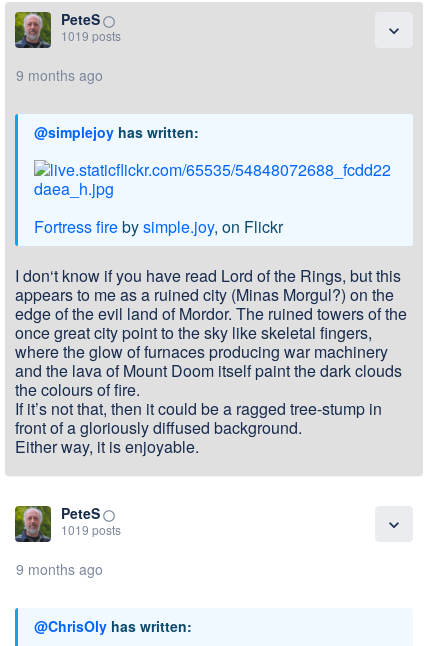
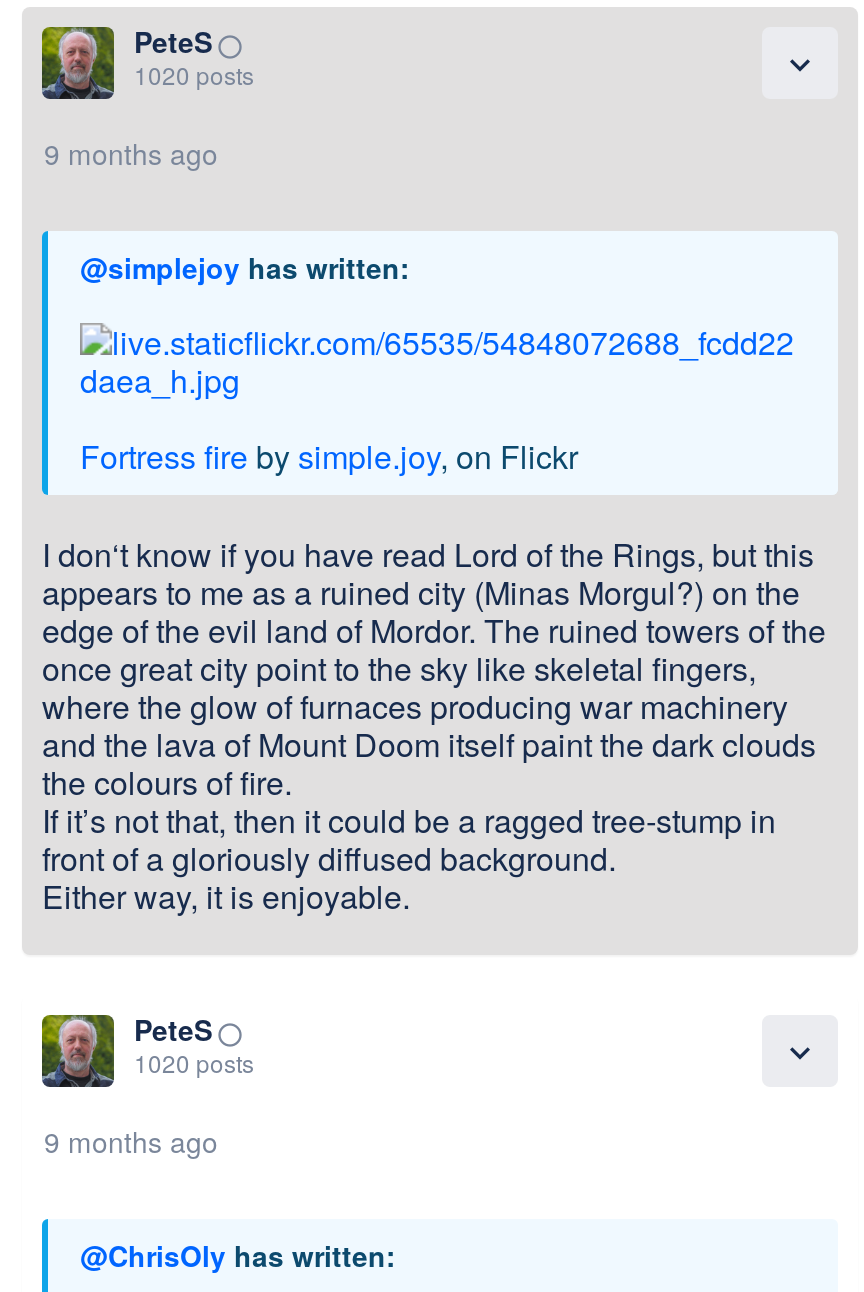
[61,27,121,44] 1019 posts -> [134,56,254,90] 1020 posts
[61,521,121,538] 1019 posts -> [134,1044,254,1078] 1020 posts

